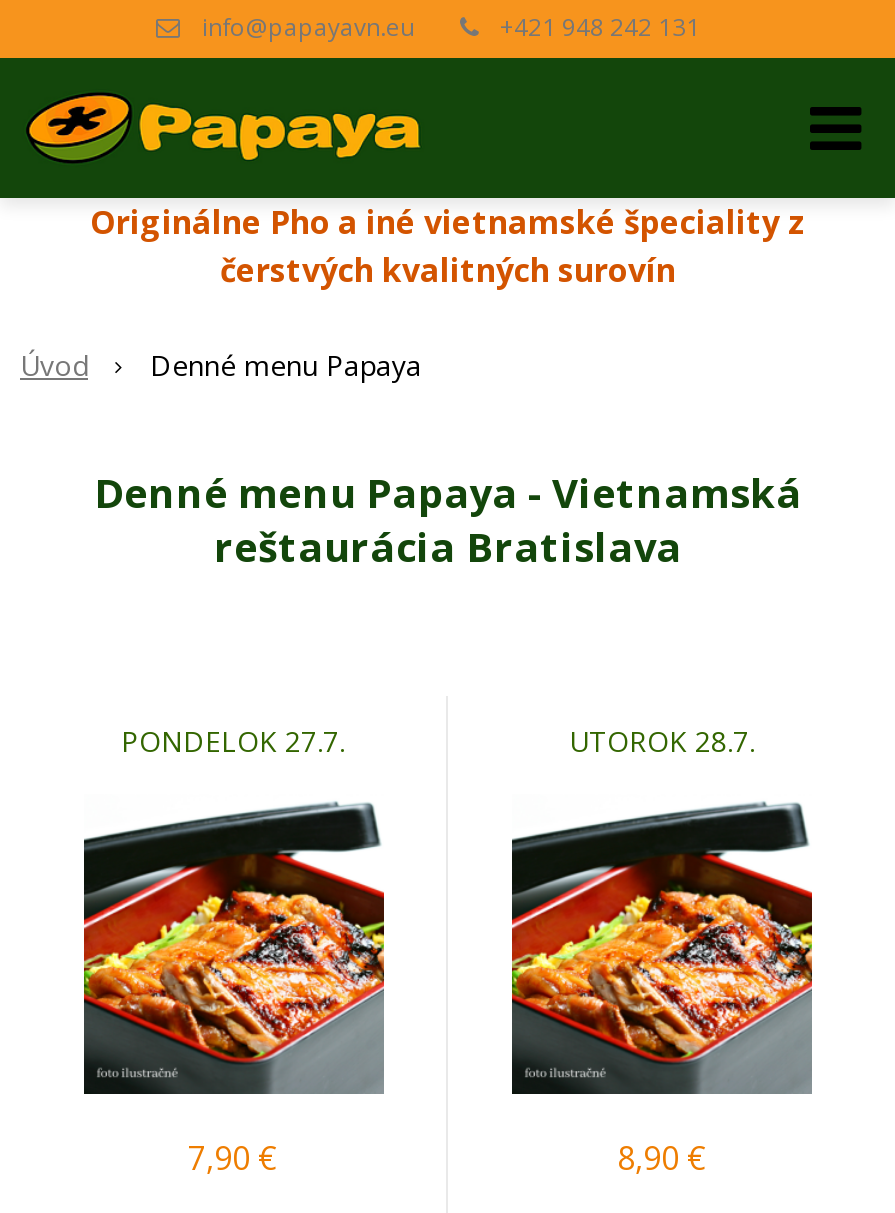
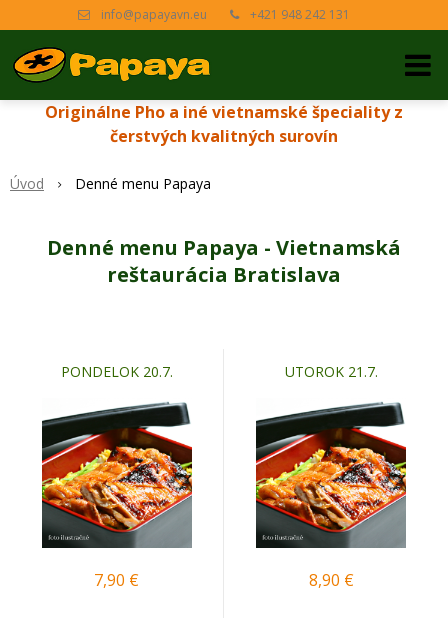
[121,722,345,760] PONDELOK 27.7. -> [60,362,172,381] PONDELOK 20.7.
[569,722,755,760] UTOROK 28.7. -> [284,362,377,381] UTOROK 21.7.

